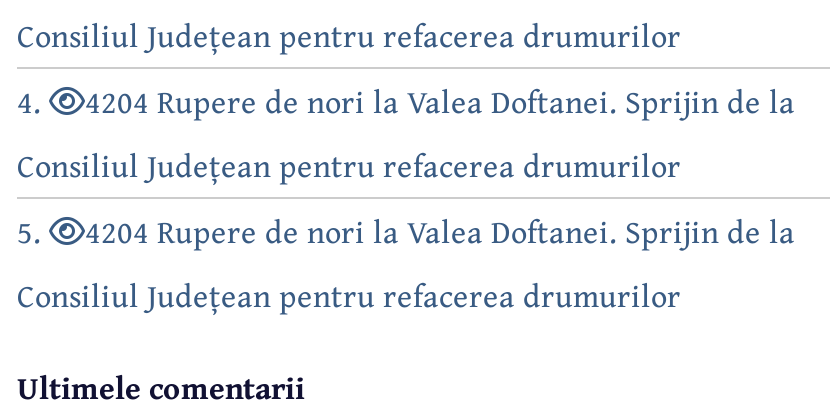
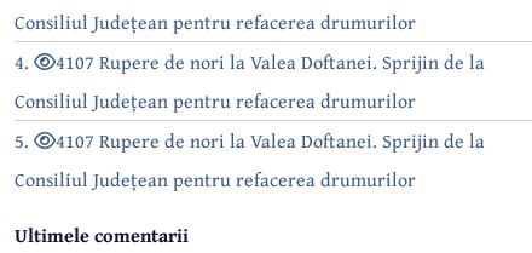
[85,76,795,124] 4204 Rupere de nori la Valea Doftanei. Sprijin de la -> [56,47,485,76] 4107 Rupere de nori la Valea Doftanei. Sprijin de la
[85,206,795,254] 4204 Rupere de nori la Valea Doftanei. Sprijin de la -> [56,125,485,154] 4107 Rupere de nori la Valea Doftanei. Sprijin de la

